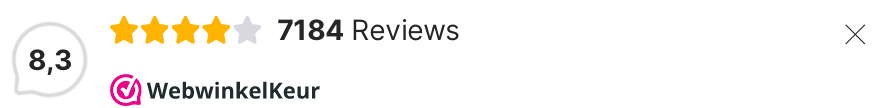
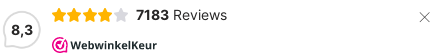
[277,12,459,46] 7184 Reviews -> [136,6,227,23] 7183 Reviews

